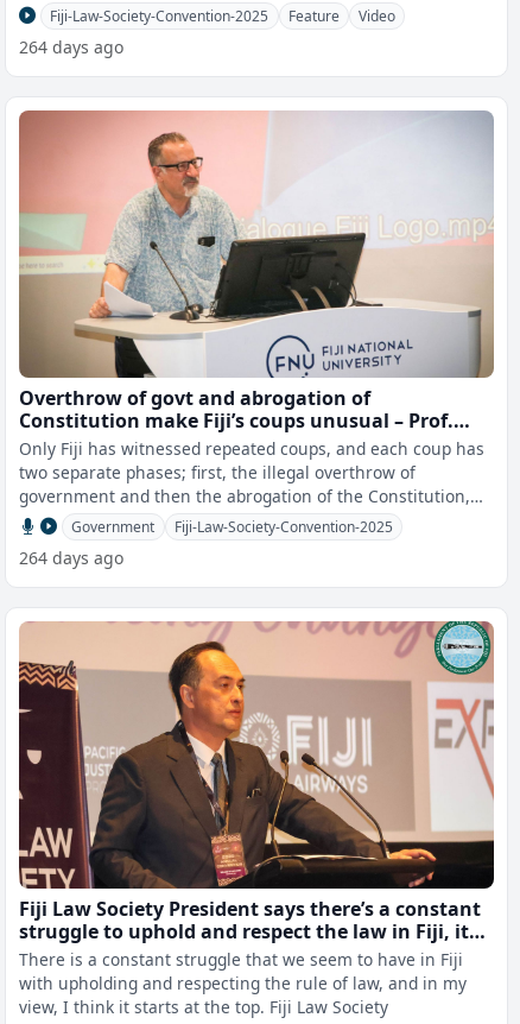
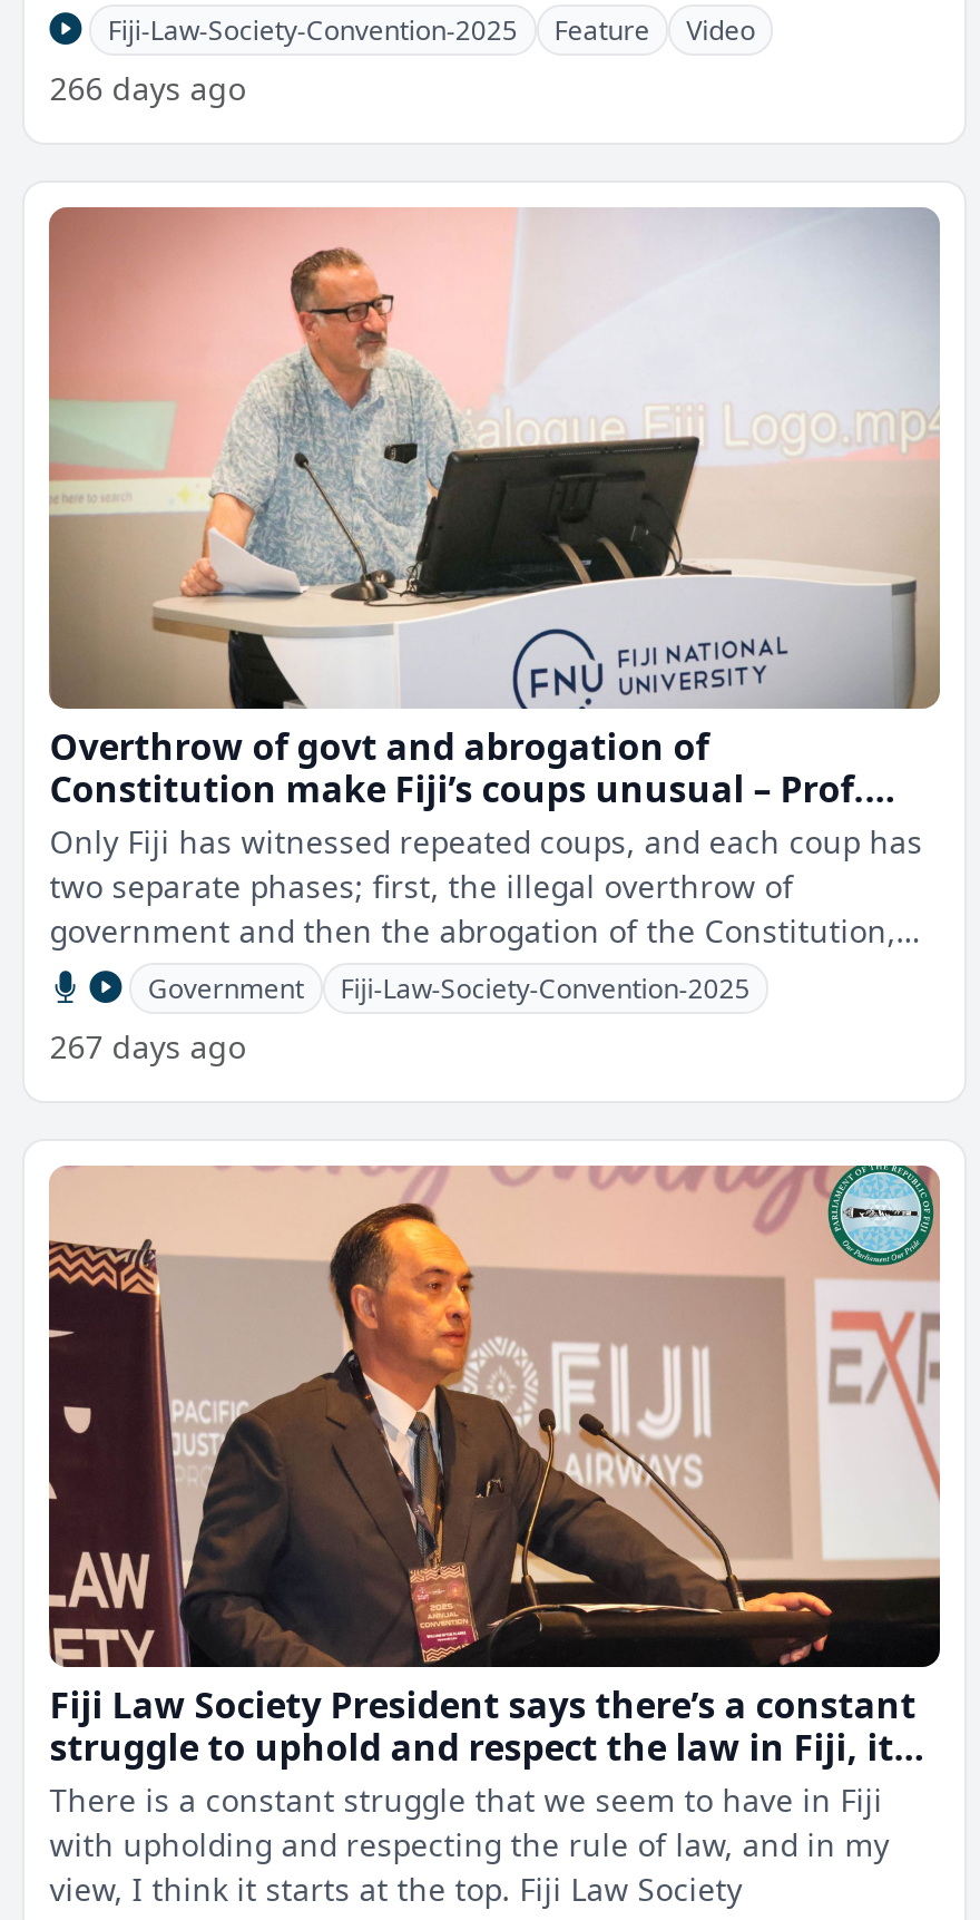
[19,36,124,58] 264 days ago -> [49,67,245,109] 266 days ago
[19,546,124,569] 264 days ago -> [49,1025,245,1067] 267 days ago

